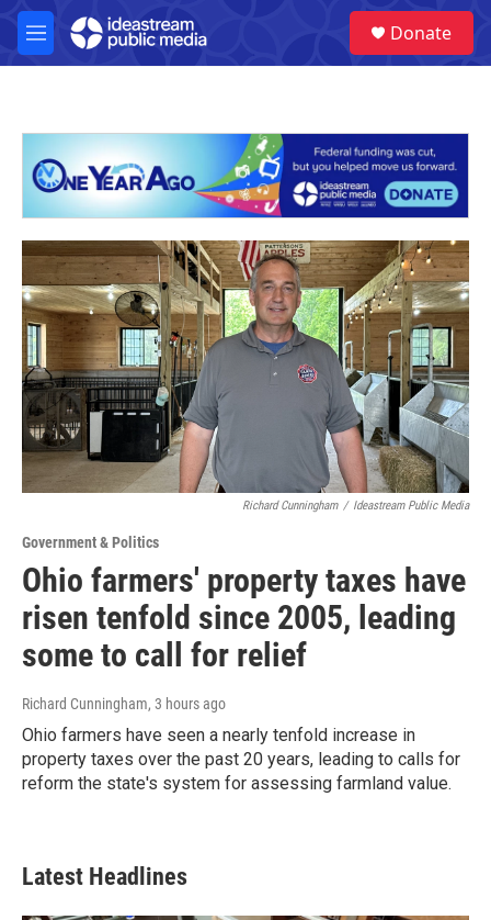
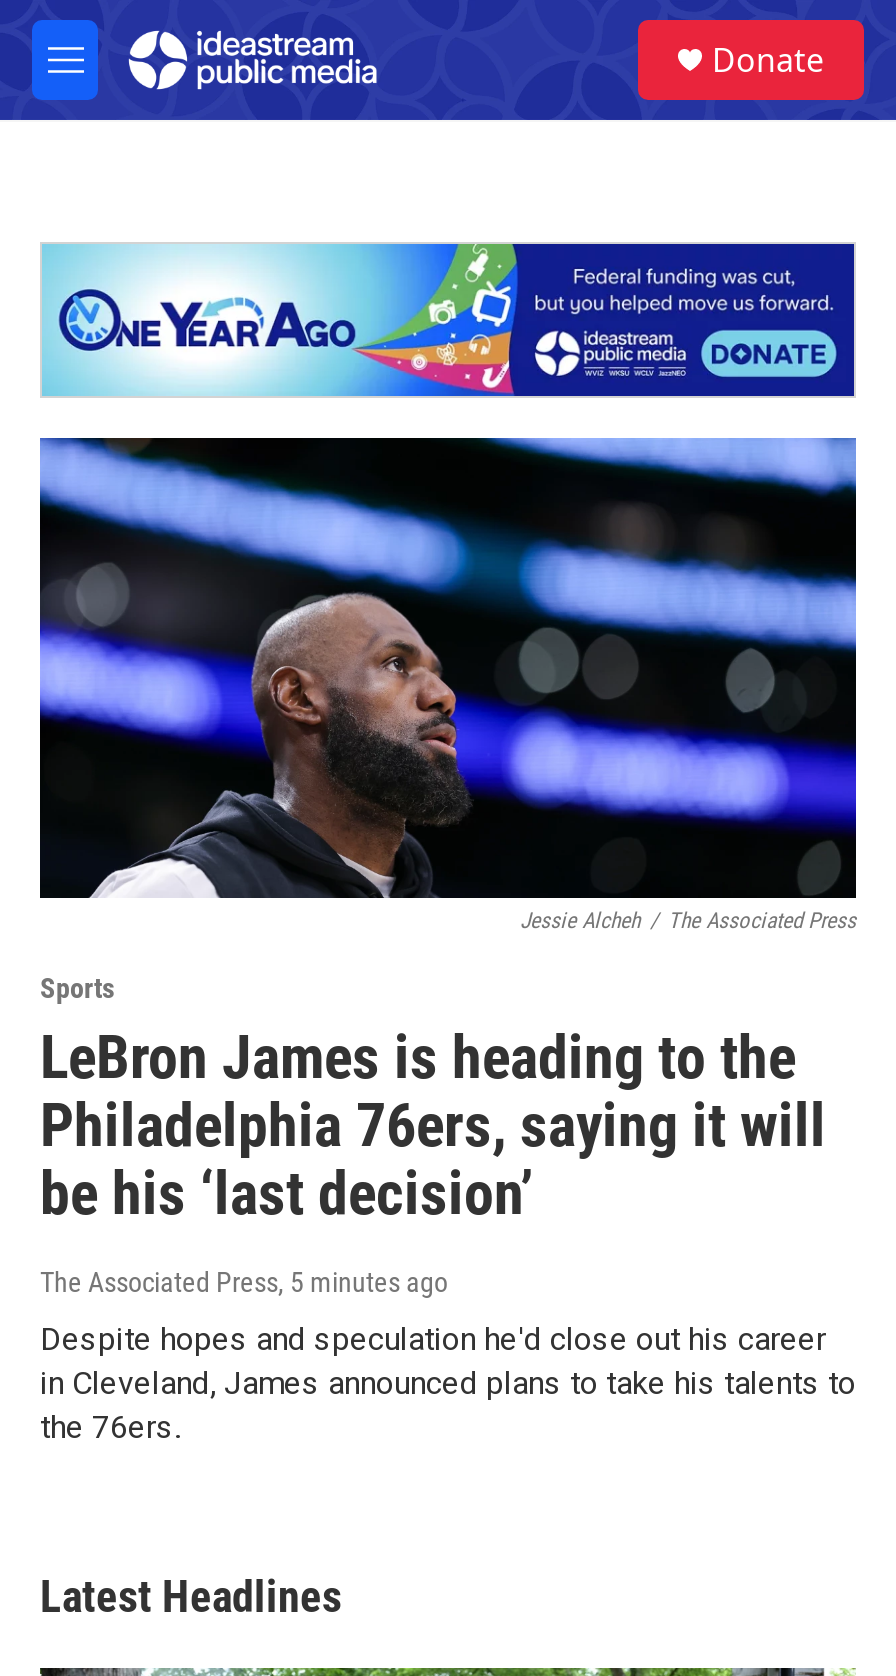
[21,239,470,513] [image] | Richard Cunningham / Ideastream Public Media -> [38,436,858,935] [image] | Jessie Alcheh / The Associated Press
[22,534,466,675] Government & Politics | Ohio farmers' property taxes have | risen tenfold since 2005, leading | some to call for relief -> [40,973,826,1229] Sports | LeBron James is heading to the | Philadelphia 76ers, saying it will | be his ‘last decision’
[22,695,226,713] Richard Cunningham, 3 hours ago -> [40,1267,448,1299] The Associated Press, 5 minutes ago
[22,725,460,794] Ohio farmers have seen a nearly tenfold increase in | property taxes over the past 20 years, leading to calls for | reform the state's system for assessing farmland value. -> [40,1321,856,1447] Despite hopes and speculation he'd close out his career | in Cleveland, James announced plans to take his talents to | the 76ers.

